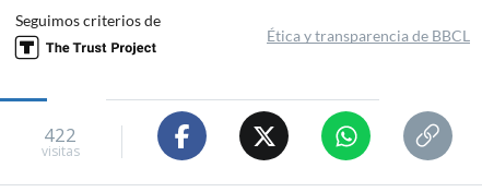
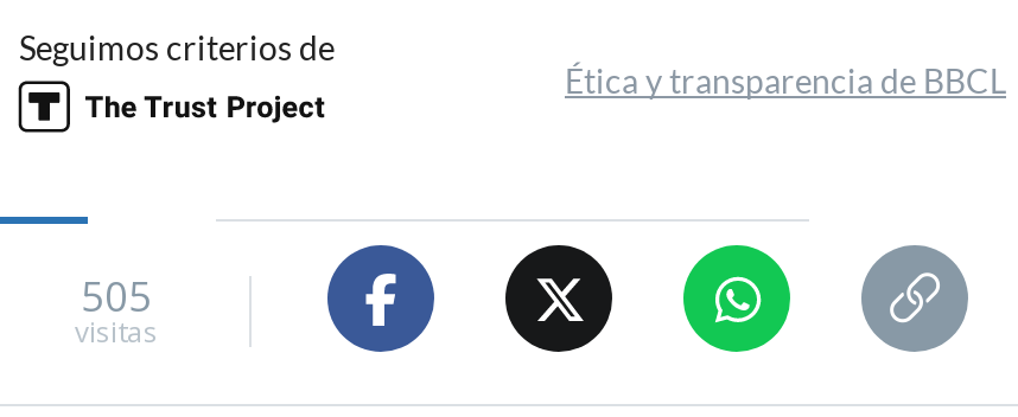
[44,122,77,147] 422 -> [81,269,152,323] 505

